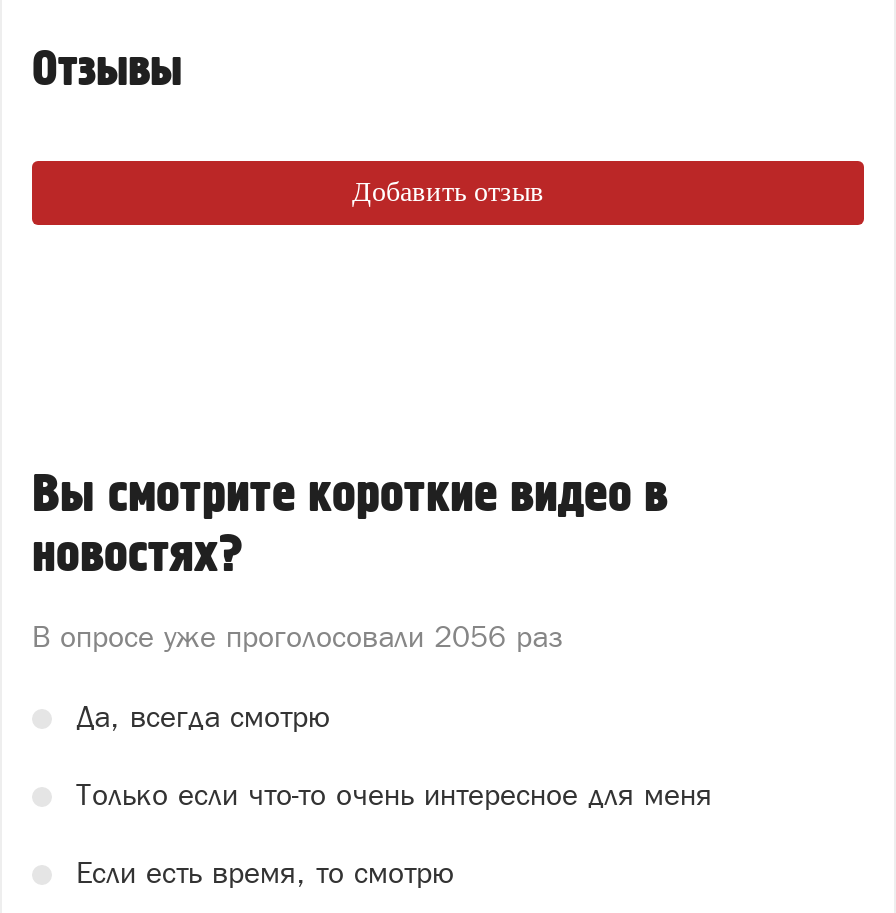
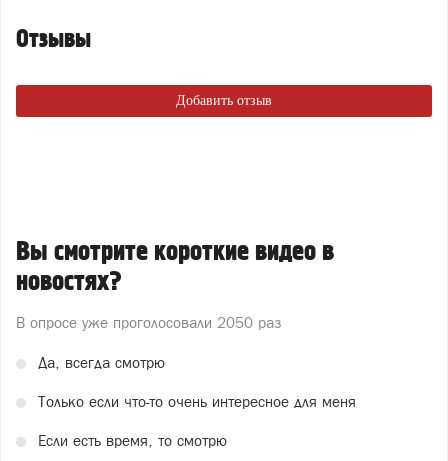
[32,619,564,653] В опросе уже проголосовали 2056 раз -> [16,314,282,331] В опросе уже проголосовали 2050 раз

